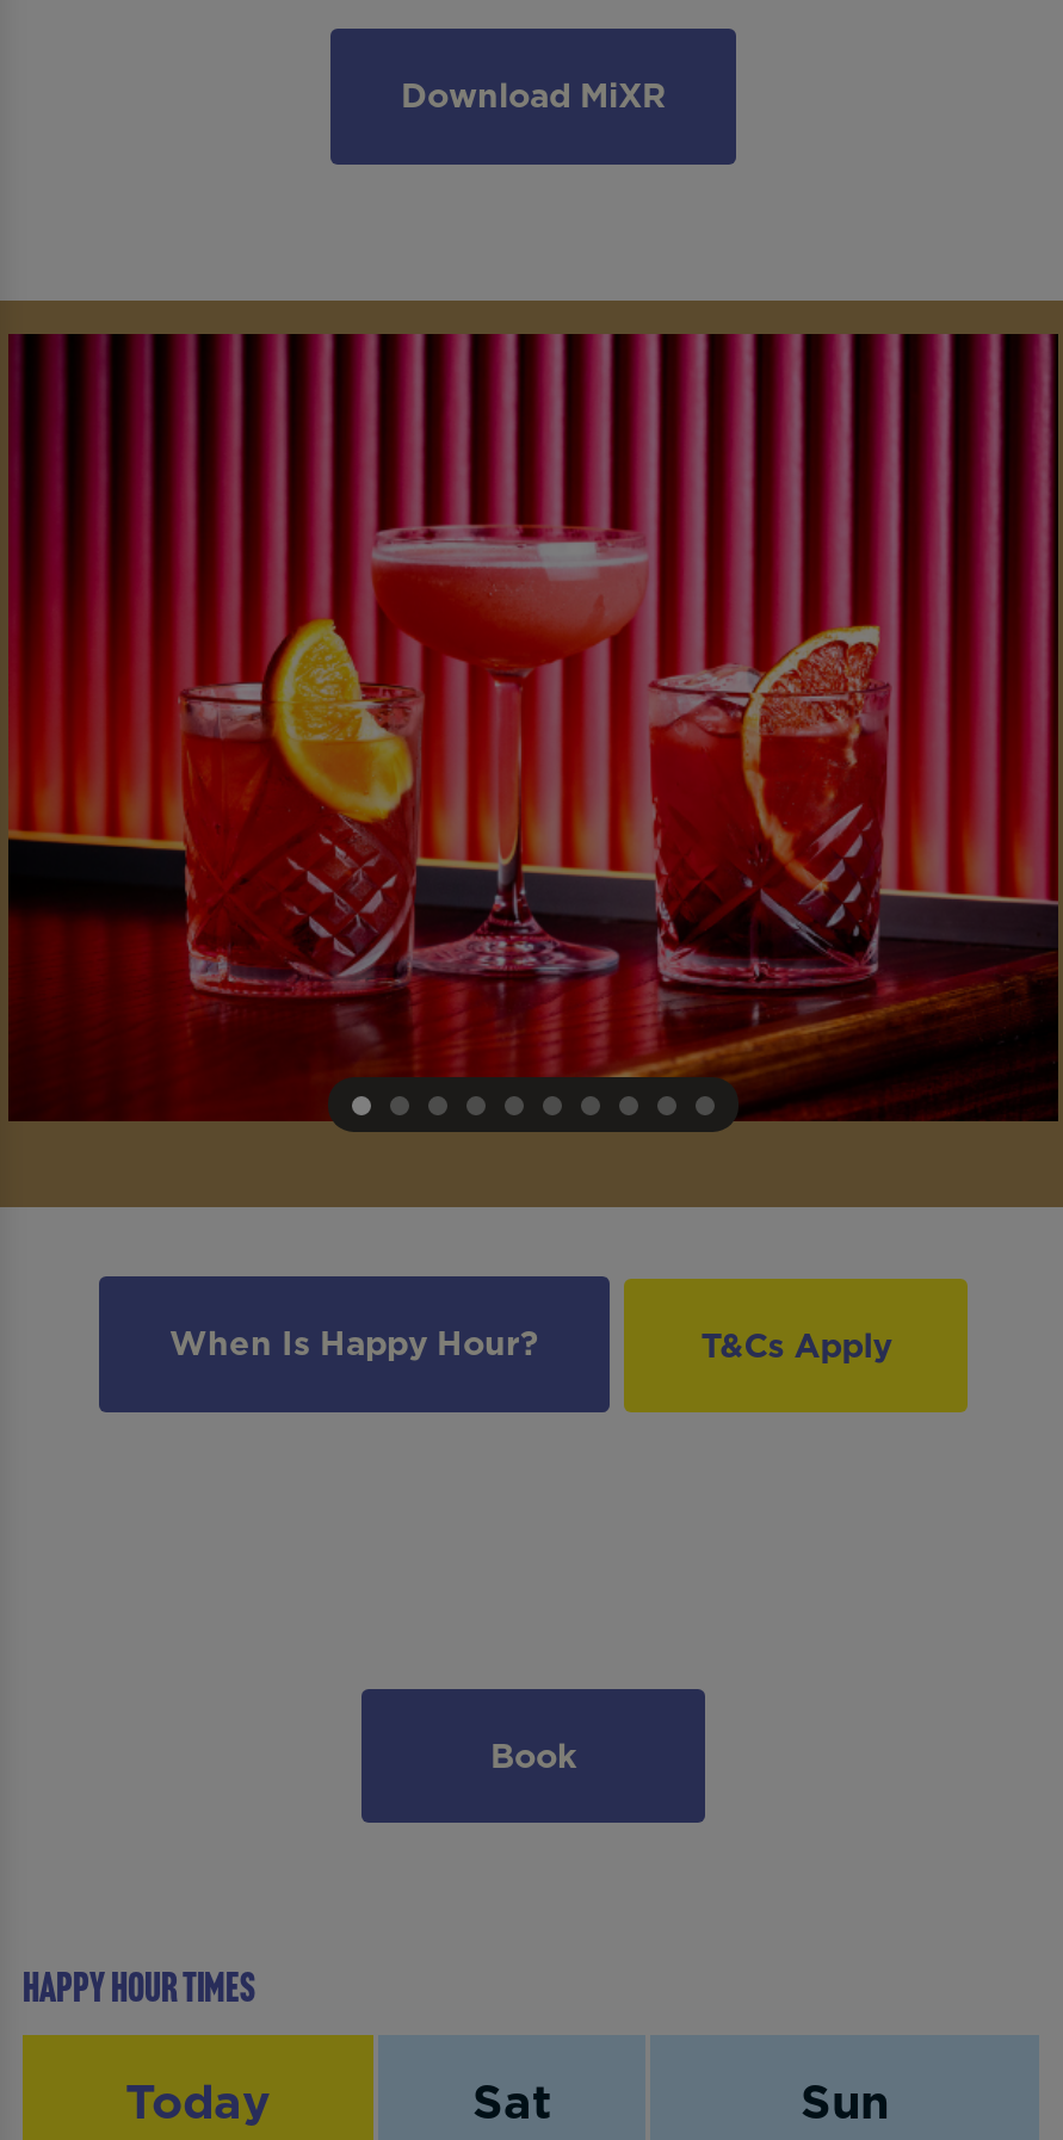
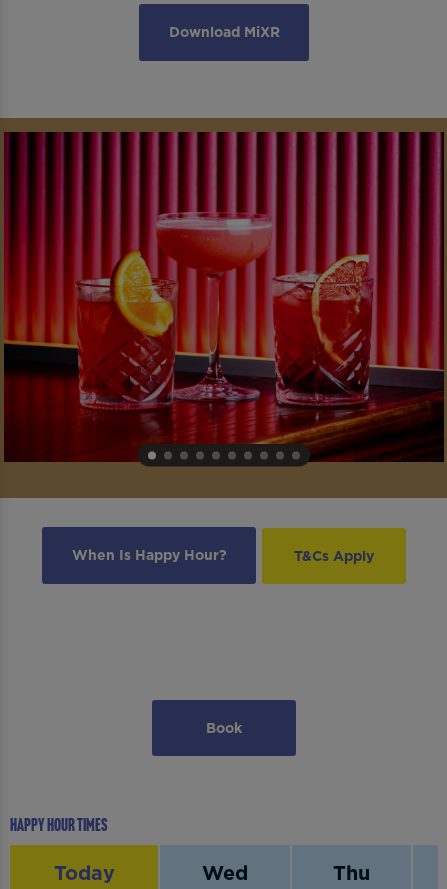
[472,2068,889,2135] Sat | Sun -> [202,859,370,887] Wed | Thu

